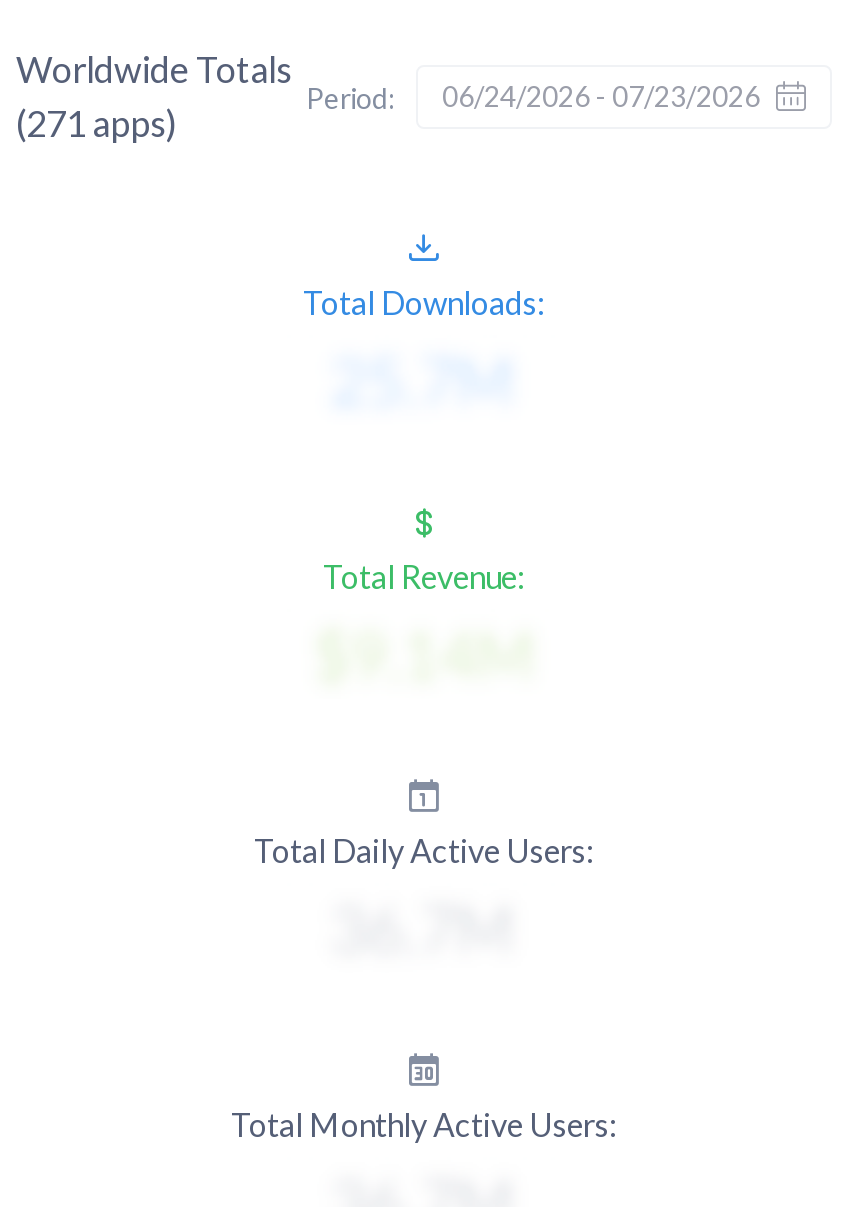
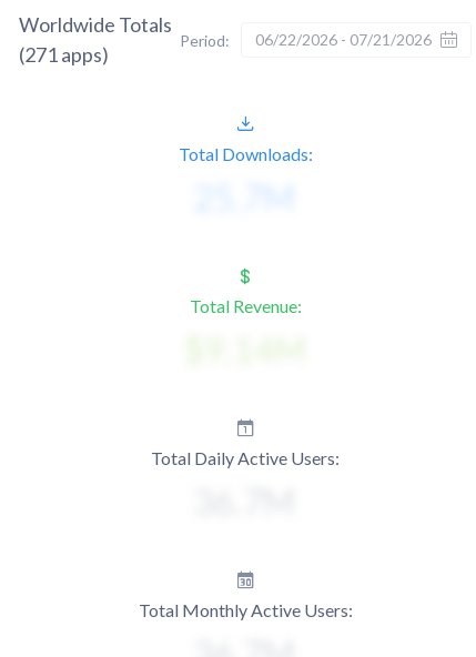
[306,79,760,114] Period: 06/24/2026 - 07/23/2026 -> [180,30,432,49] Period: 06/22/2026 - 07/21/2026

